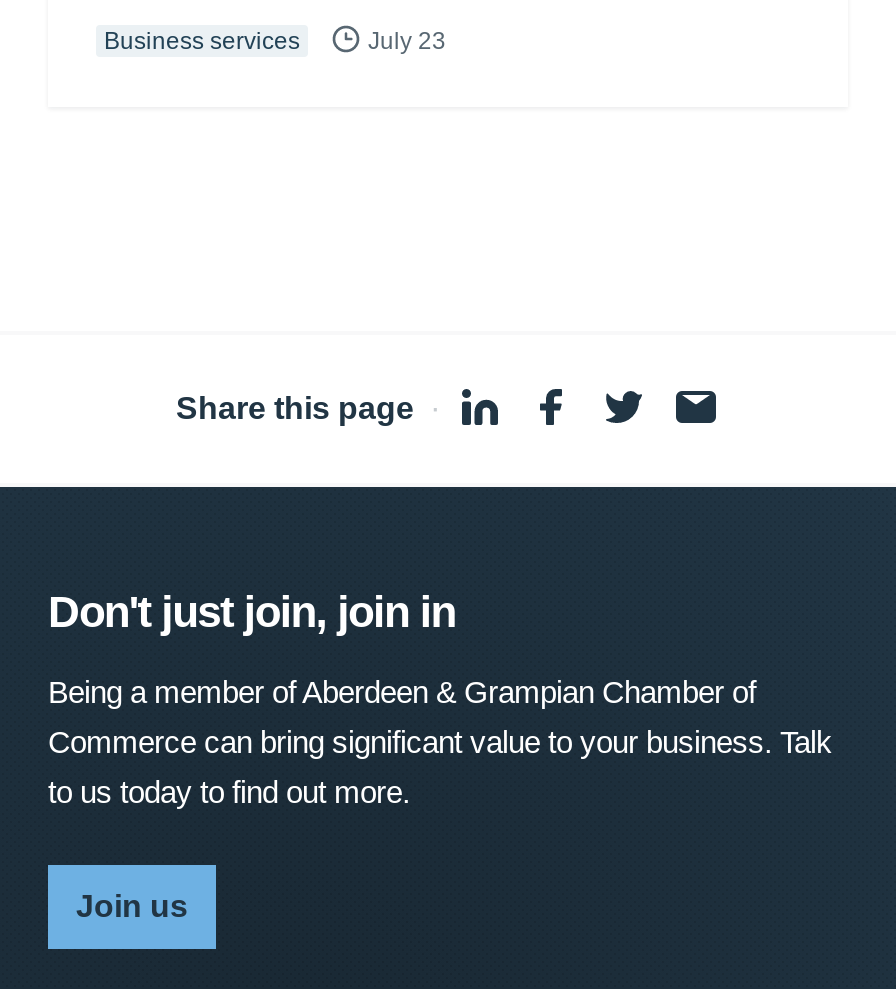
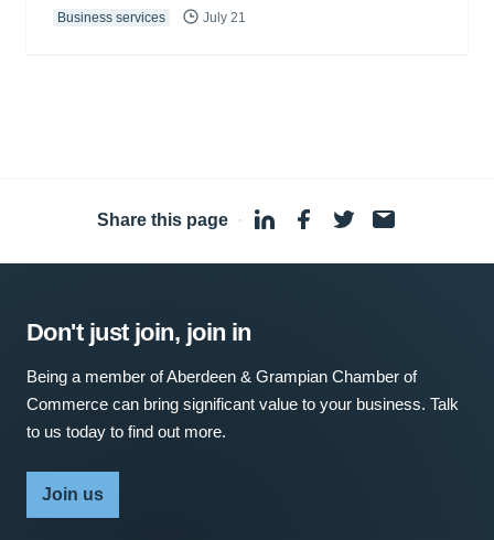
[362,27,446,55] July 23 -> [200,10,246,25] July 21

